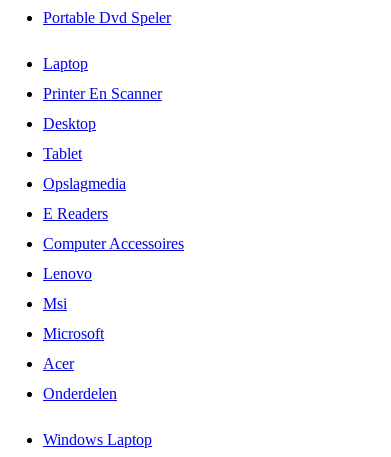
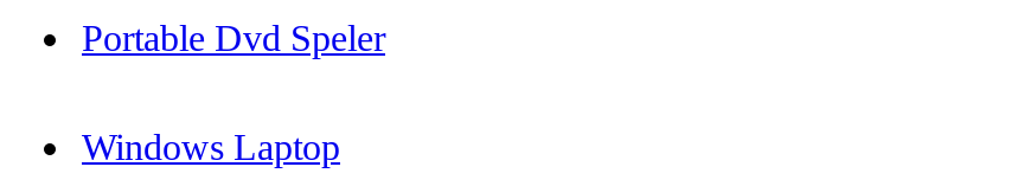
[43,55,184,402] Laptop | Printer En Scanner | Desktop | Tablet | Opslagmedia | E Readers | Computer Accessoires | Lenovo | Msi | Microsoft | Acer | Onderdelen -> none

